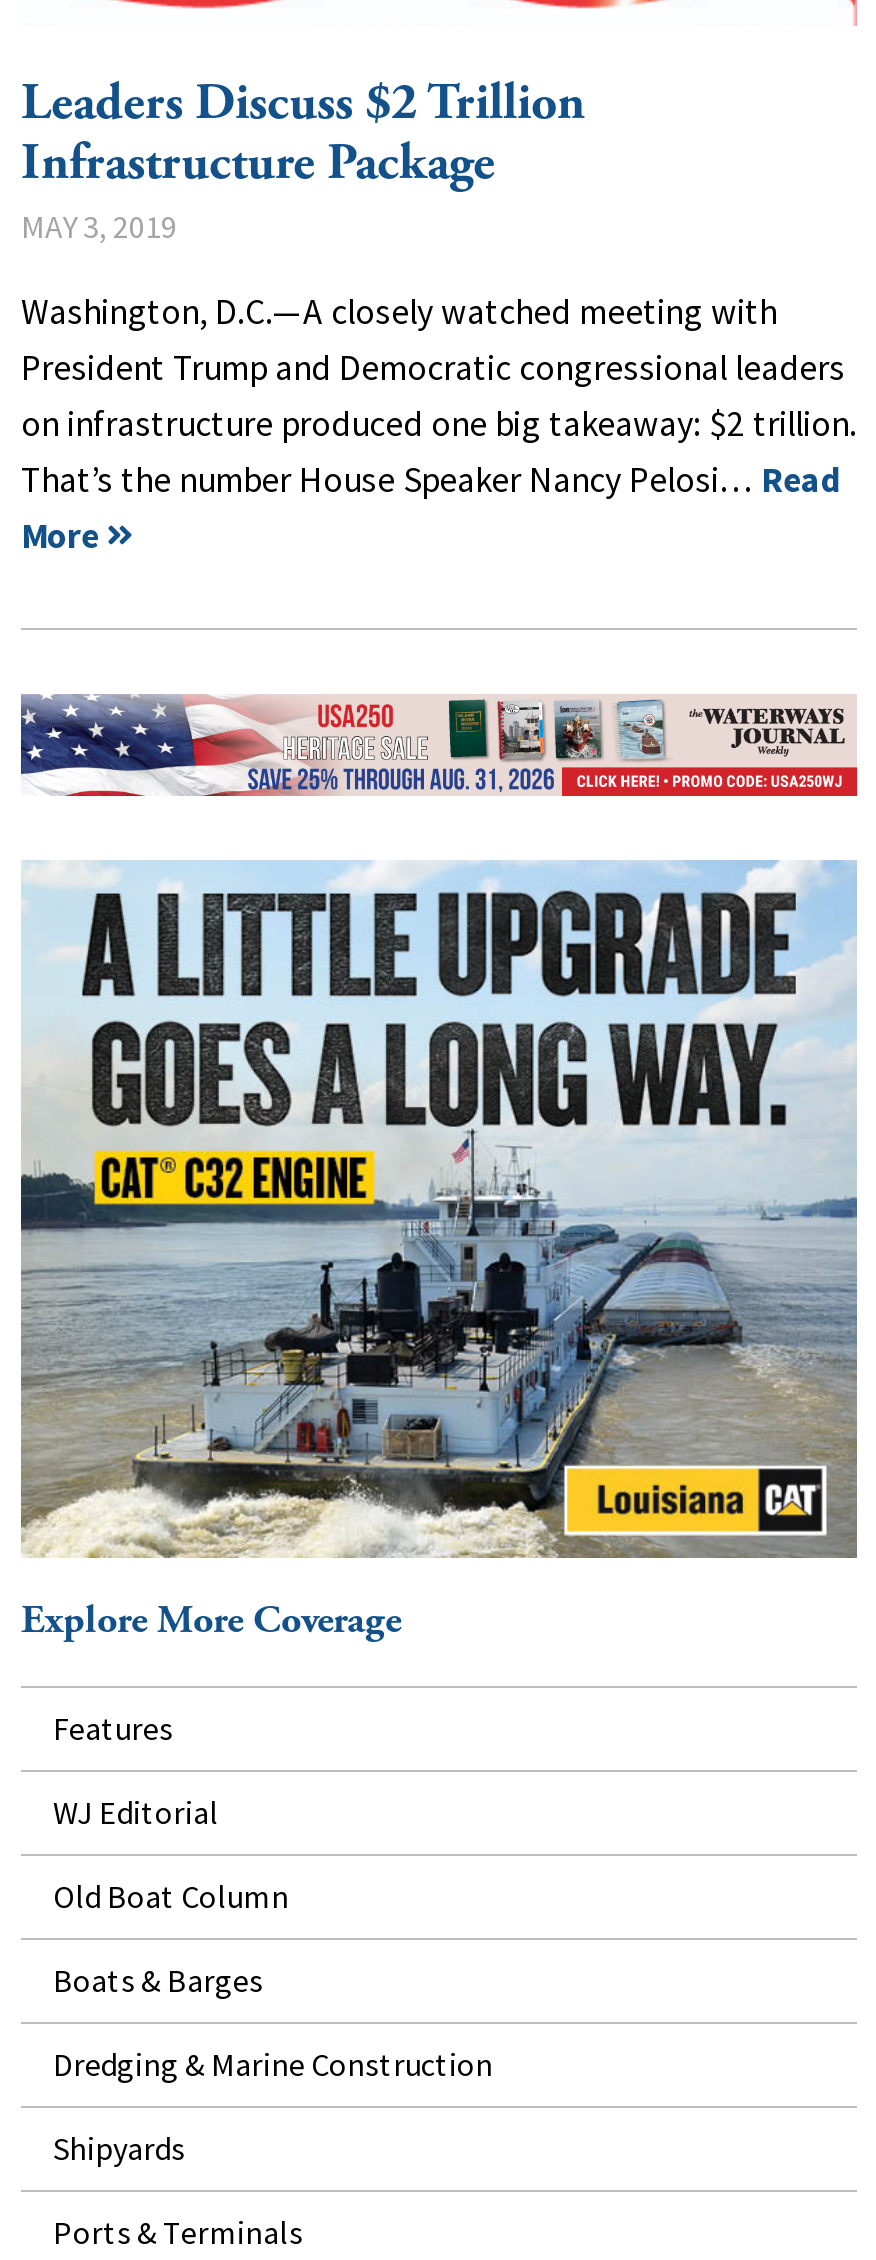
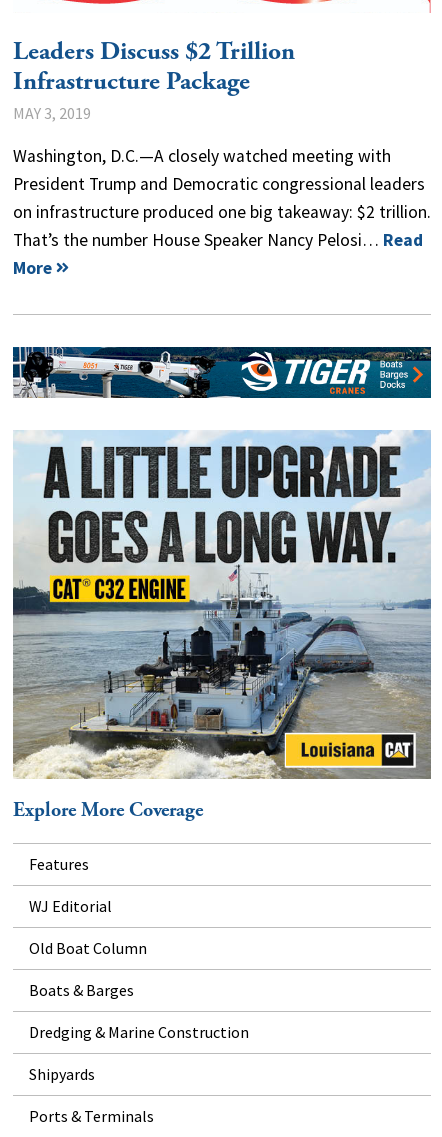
[19,694,859,798] [image] -> [12,346,432,399] [image]

